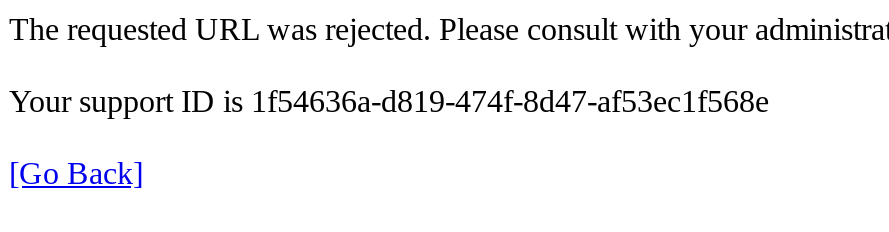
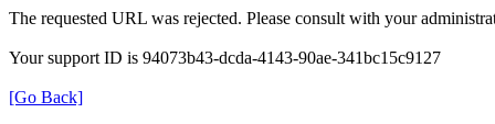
[9,84,769,118] Your support ID is 1f54636a-d819-474f-8d47-af53ec1f568e -> [9,48,441,67] Your support ID is 94073b43-dcda-4143-90ae-341bc15c9127

